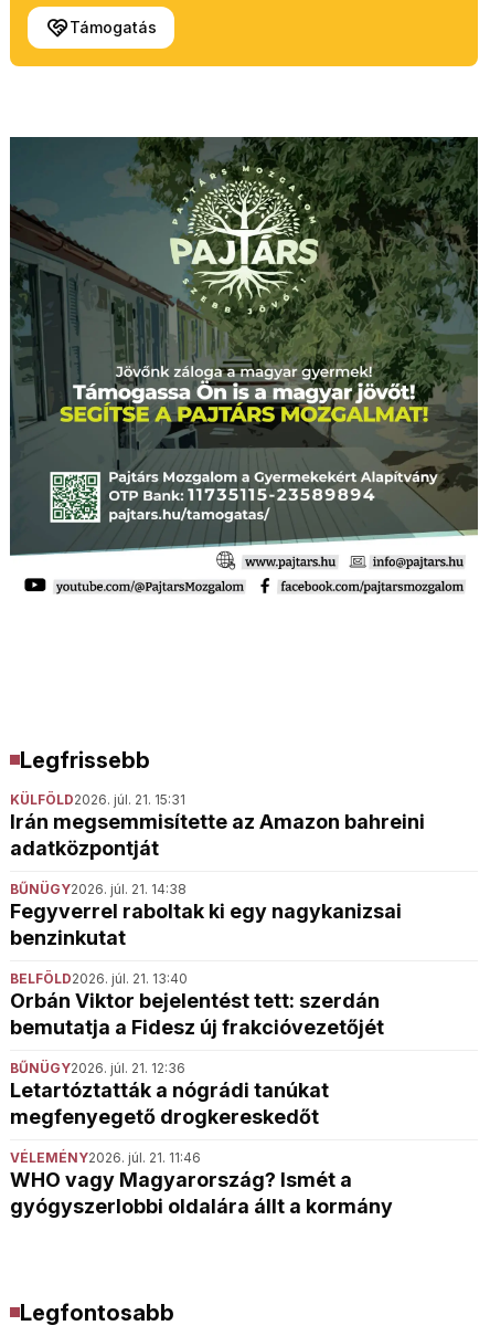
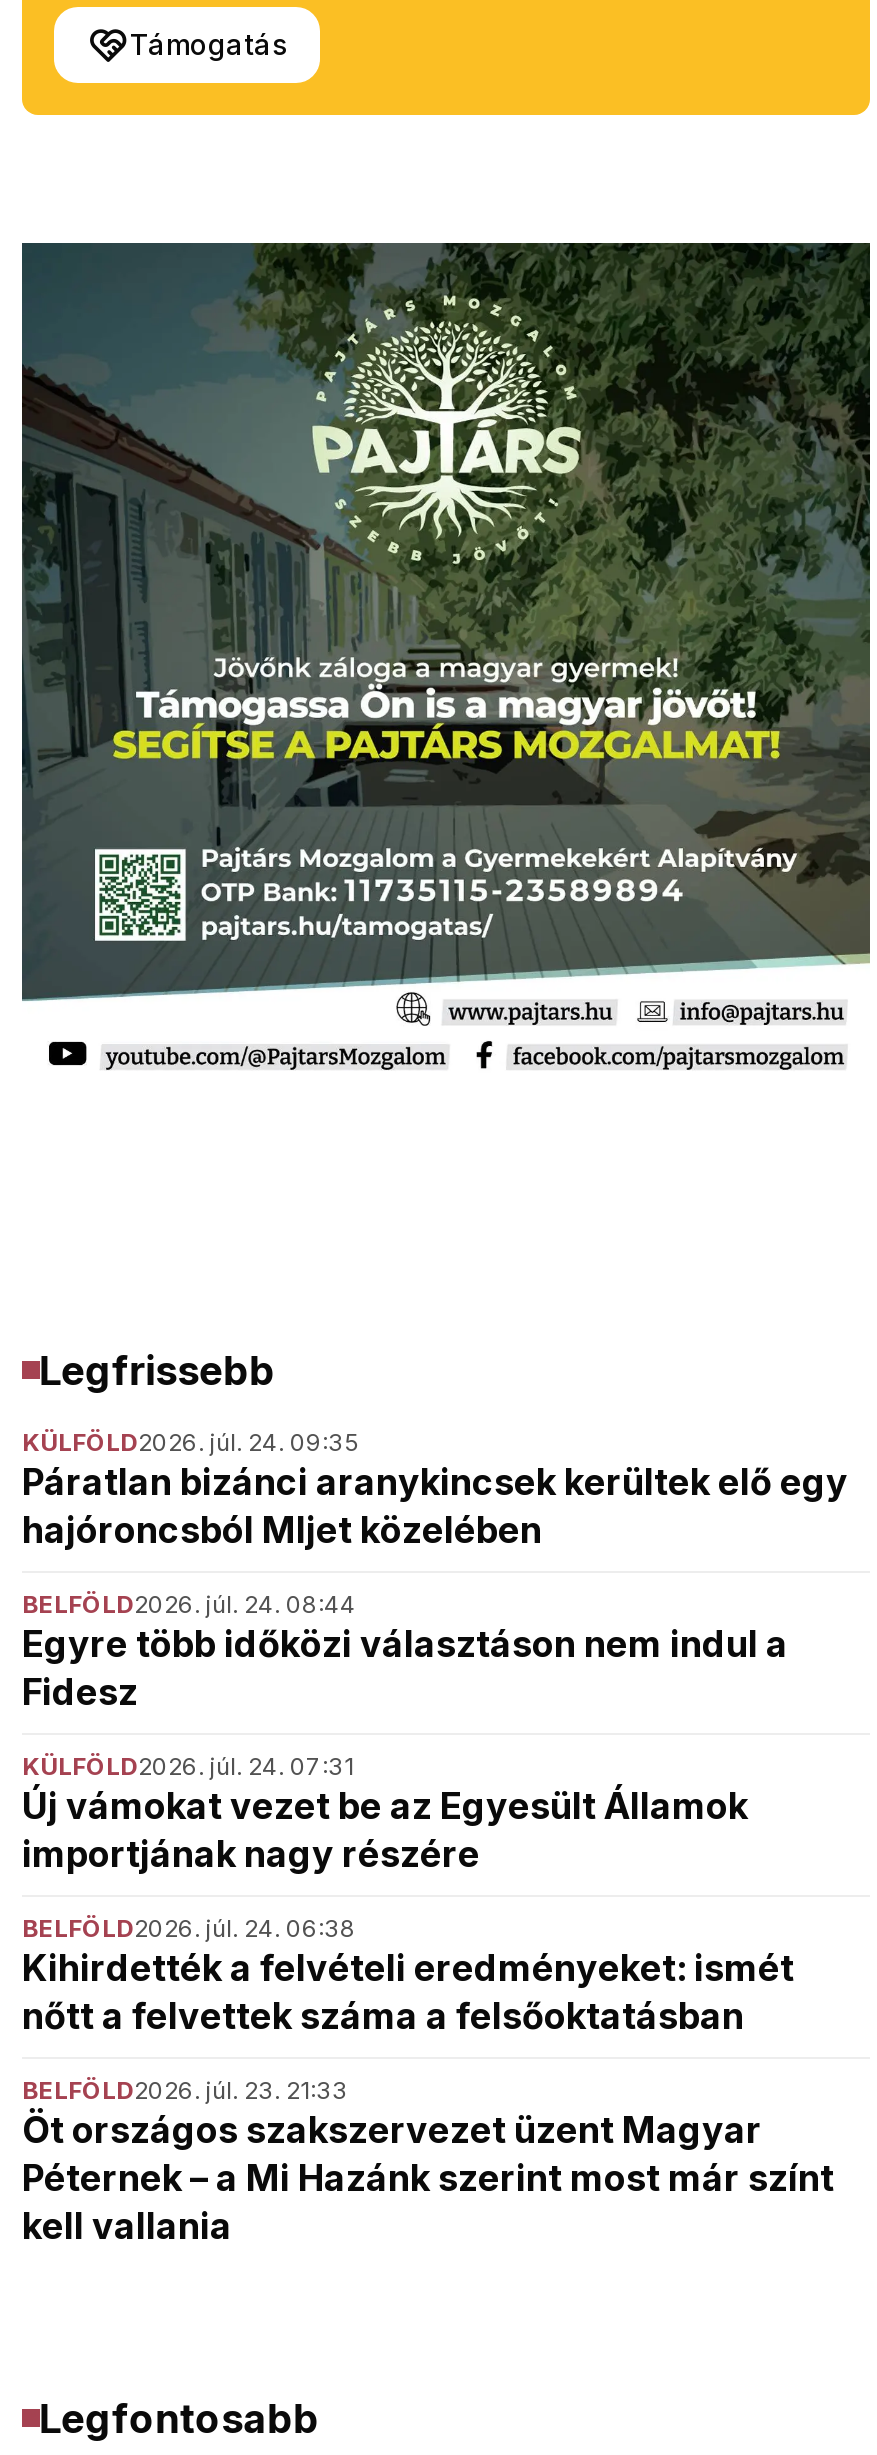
[10,791,425,860] KÜLFÖLD2026. júl. 21. 15:31 | Irán megsemmisítette az Amazon bahreini | adatközpontját -> [22,1427,848,1551] KÜLFÖLD2026. júl. 24. 09:35 | Páratlan bizánci aranykincsek kerültek elő egy | hajóroncsból Mljet közelében
[10,881,402,949] BŰNÜGY2026. júl. 21. 14:38 | Fegyverrel raboltak ki egy nagykanizsai | benzinkutat -> [22,1589,788,1713] BELFÖLD2026. júl. 24. 08:44 | Egyre több időközi választáson nem indul a | Fidesz
[10,970,384,1039] BELFÖLD2026. júl. 21. 13:40 | Orbán Viktor bejelentést tett: szerdán | bemutatja a Fidesz új frakcióvezetőjét -> [22,1751,748,1875] KÜLFÖLD2026. júl. 24. 07:31 | Új vámokat vezet be az Egyesült Államok | importjának nagy részére
[10,1060,329,1128] BŰNÜGY2026. júl. 21. 12:36 | Letartóztatták a nógrádi tanúkat | megfenyegető drogkereskedőt -> [22,1913,794,2037] BELFÖLD2026. júl. 24. 06:38 | Kihirdették a felvételi eredményeket: ismét | nőtt a felvettek száma a felsőoktatásban
[10,1149,393,1218] VÉLEMÉNY2026. júl. 21. 11:46 | WHO vagy Magyarország? Ismét a | gyógyszerlobbi oldalára állt a kormány -> [22,2075,834,2247] BELFÖLD2026. júl. 23. 21:33 | Öt országos szakszervezet üzent Magyar | Péternek – a Mi Hazánk szerint most már színt | kell vallania

